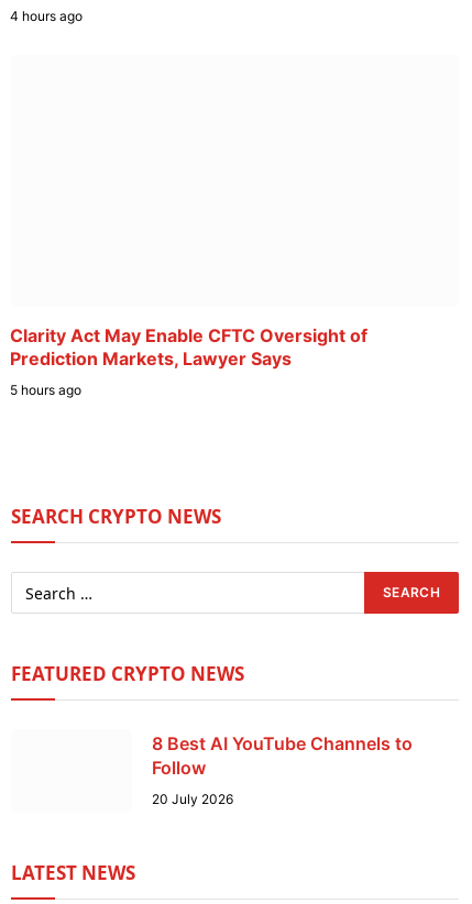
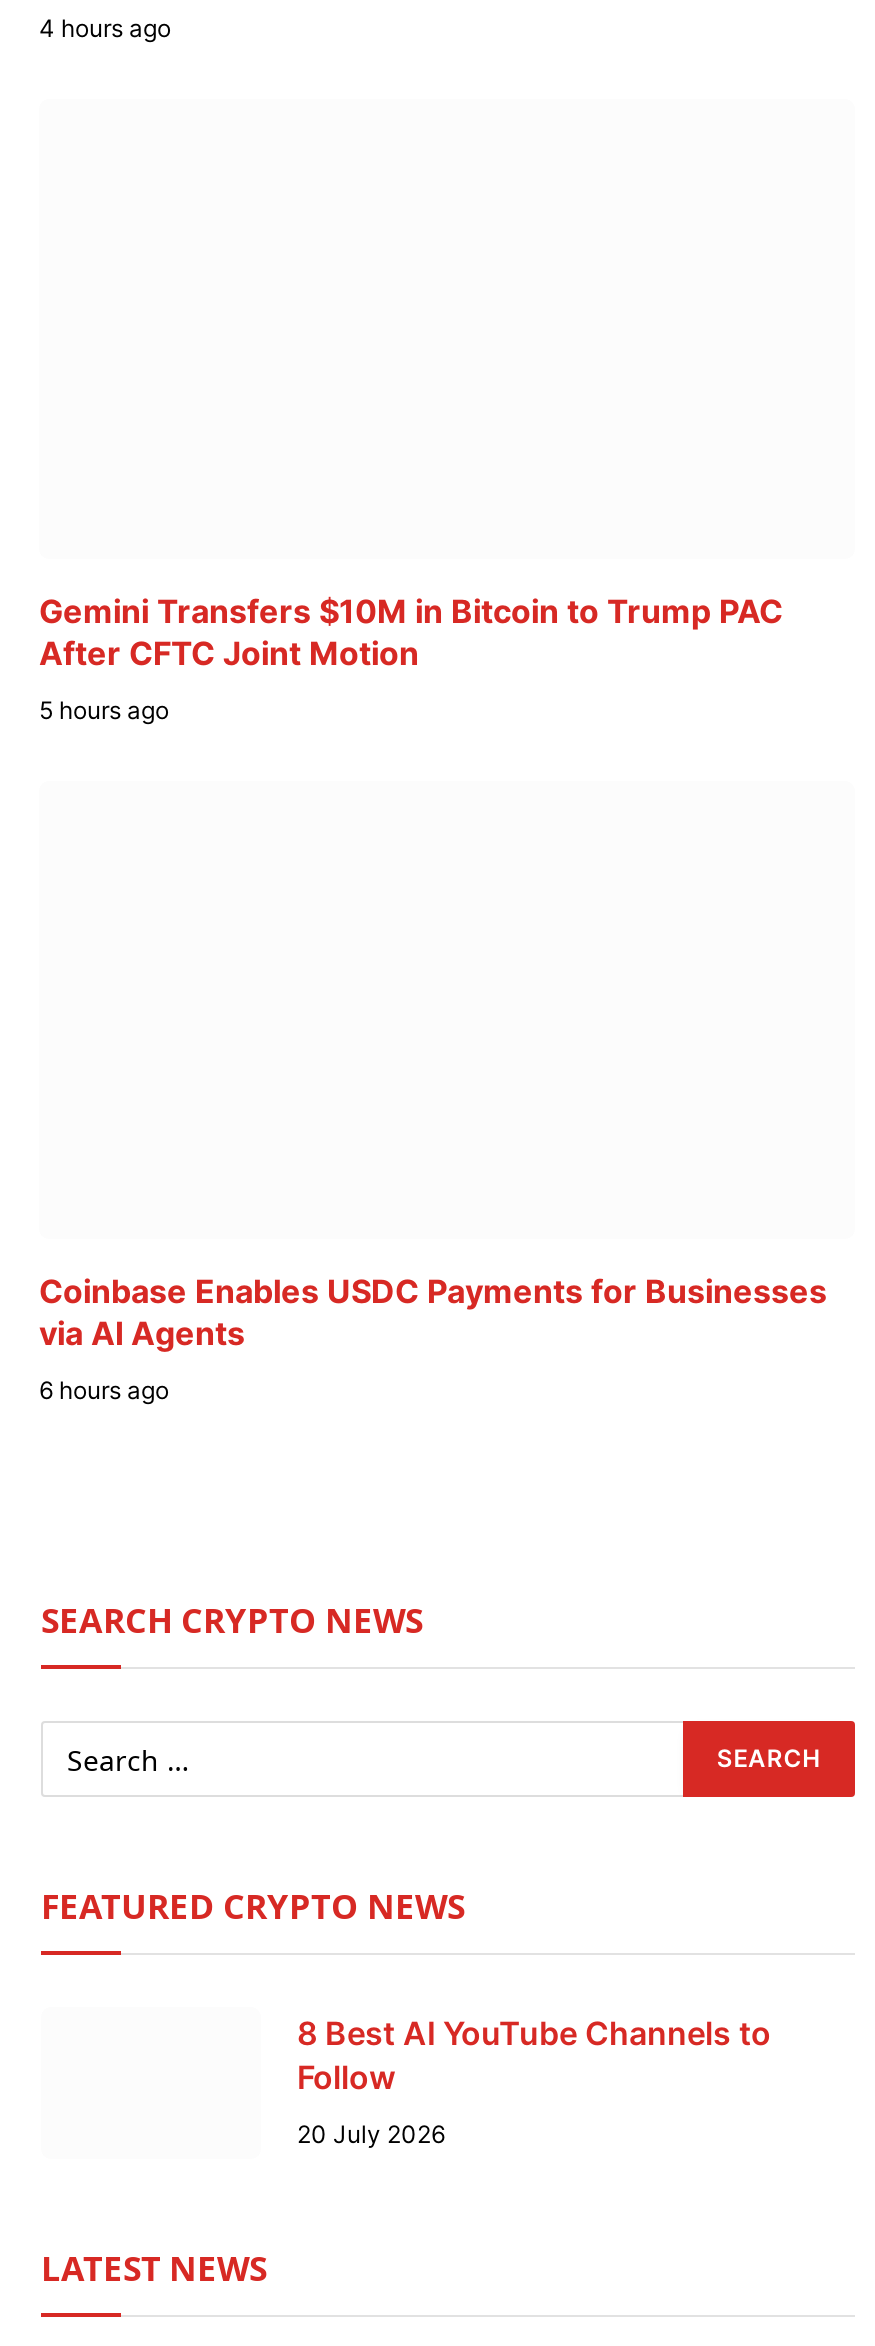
[10,325,367,370] Clarity Act May Enable CFTC Oversight of | Prediction Markets, Lawyer Says -> [39,590,783,672] Gemini Transfers $10M in Bitcoin to Trump PAC | After CFTC Joint Motion
none -> [39,1271,827,1405] Coinbase Enables USDC Payments for Businesses | via AI Agents | 6 hours ago

